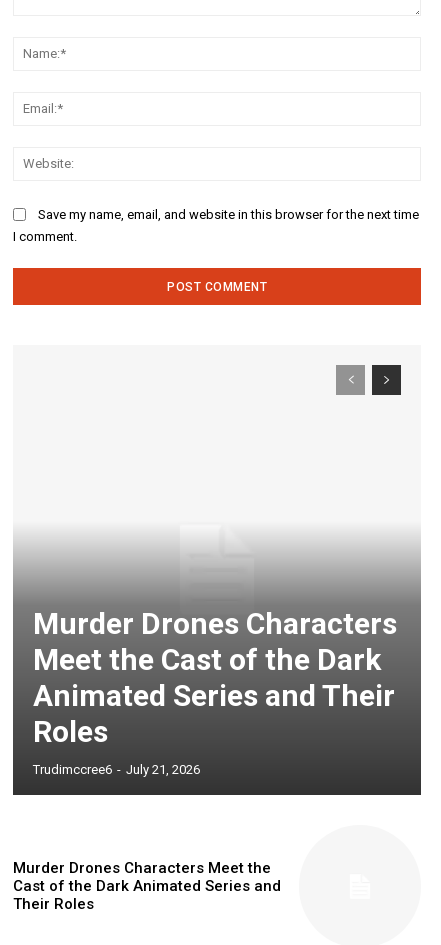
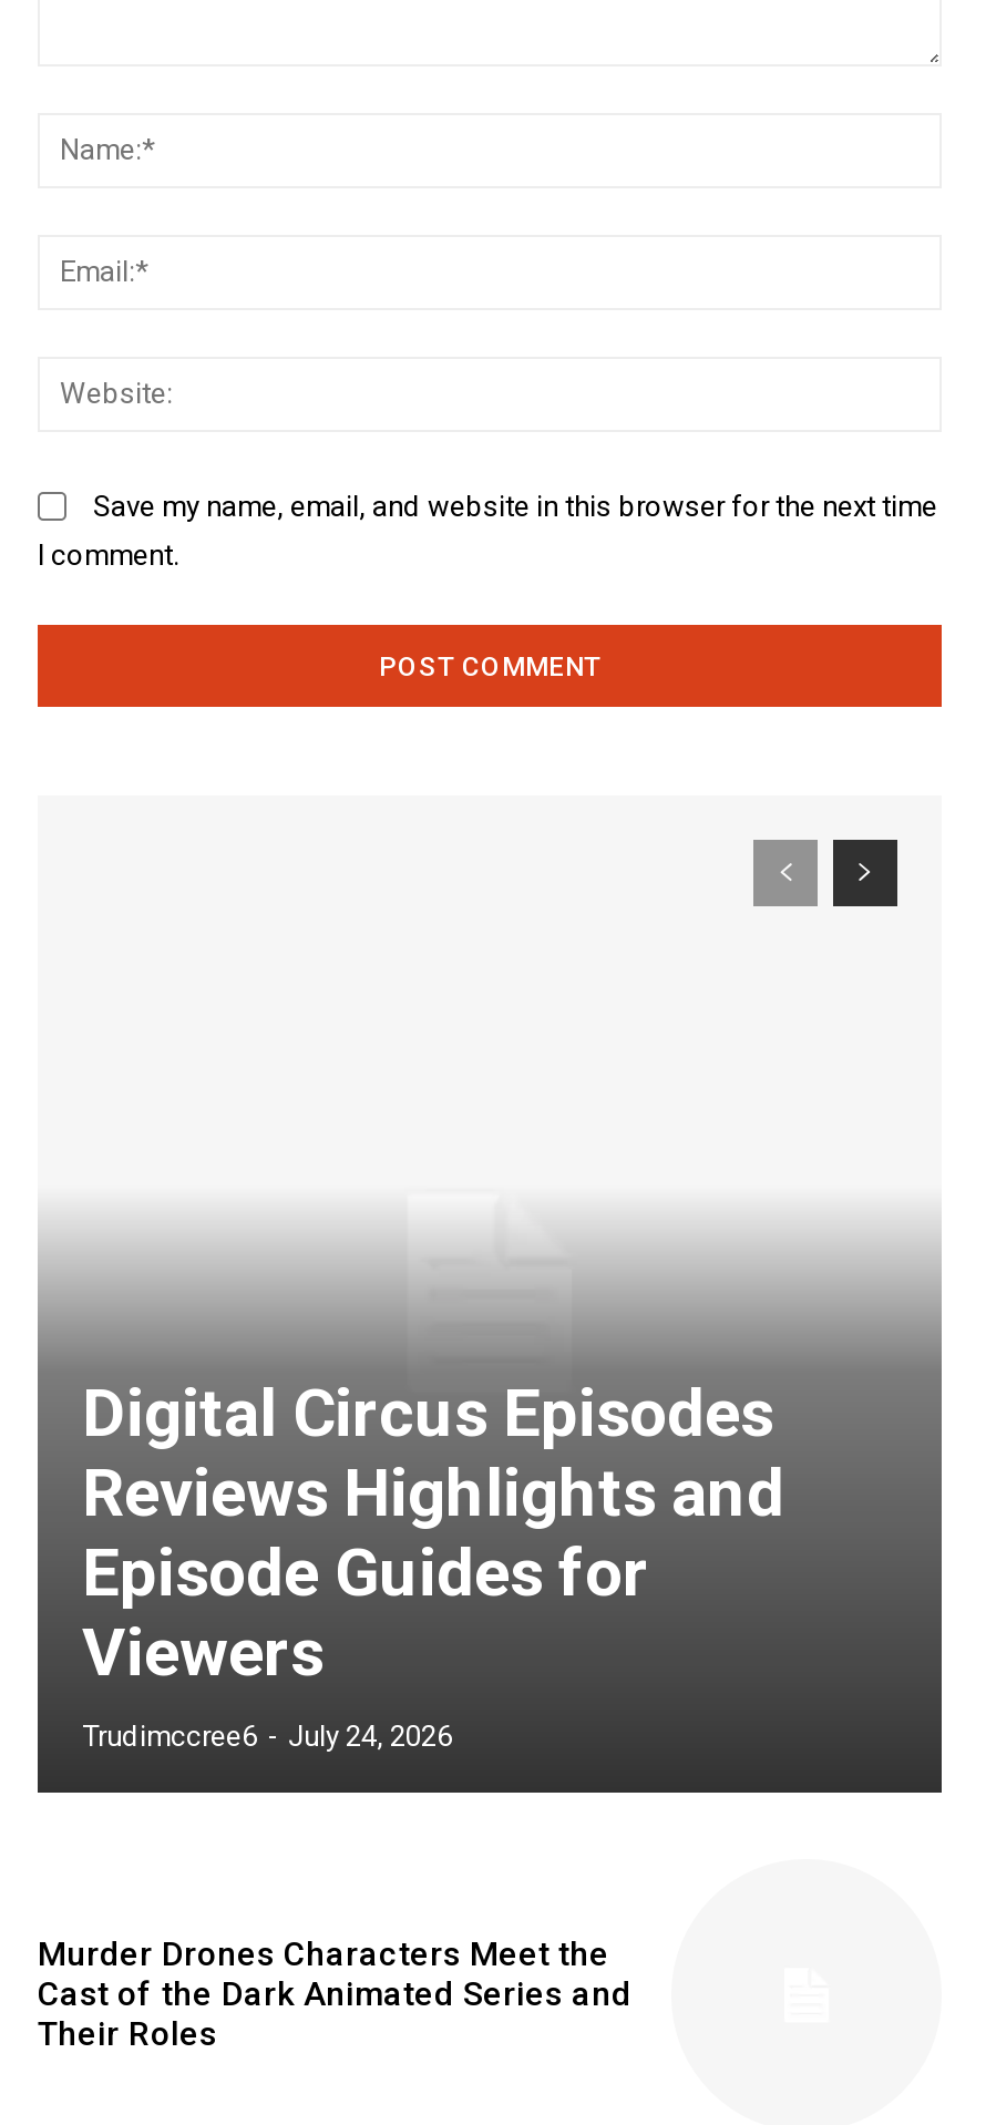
[33,606,397,777] Murder Drones Characters | Meet the Cast of the Dark | Animated Series and Their | Roles | Trudimccree6 - July 21, 2026 -> [82,1374,784,1753] Digital Circus Episodes | Reviews Highlights and | Episode Guides for | Viewers | Trudimccree6 - July 24, 2026

